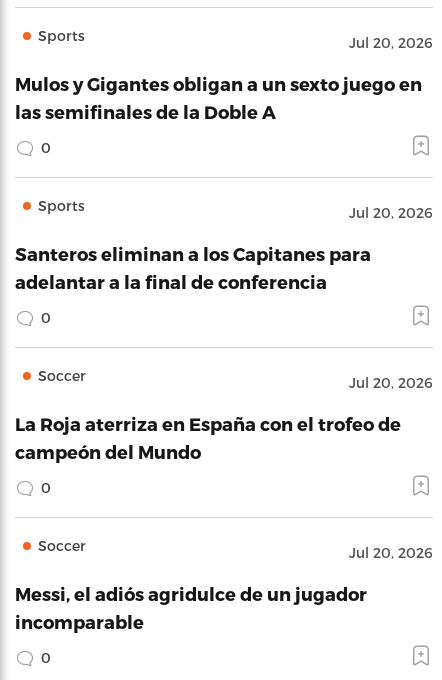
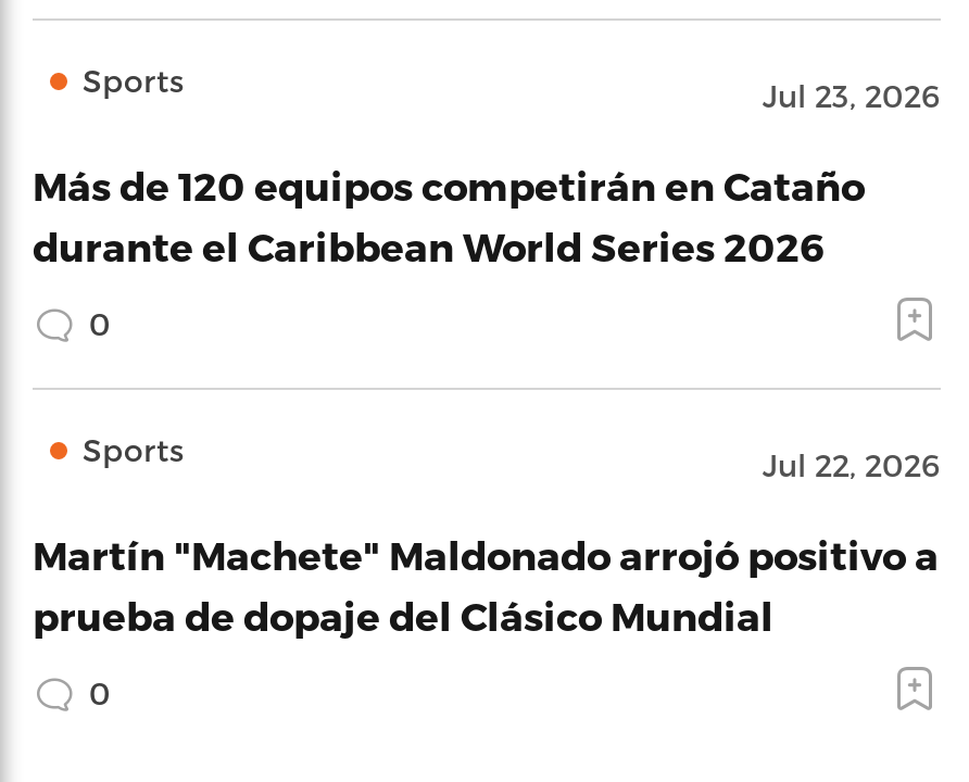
[349,34,433,51] Jul 20, 2026 -> [763,77,941,114] Jul 23, 2026
[15,73,422,122] Mulos y Gigantes obligan a un sexto juego en | las semifinales de la Doble A -> [33,162,865,268] Más de 120 equipos competirán en Cataño | durante el Caribbean World Series 2026
[15,204,433,632] Jul 20, 2026 | Santeros eliminan a los Capitanes para | adelantar a la final de conferencia | 0 | Soccer | Jul 20, 2026 | La Roja aterriza en España con el trofeo de | campeón del Mundo | 0 | Soccer | Jul 20, 2026 | Messi, el adiós agridulce de un jugador | incomparable -> [33,446,941,638] Jul 22, 2026 | Martín "Machete" Maldonado arrojó positivo a | prueba de dopaje del Clásico Mundial

